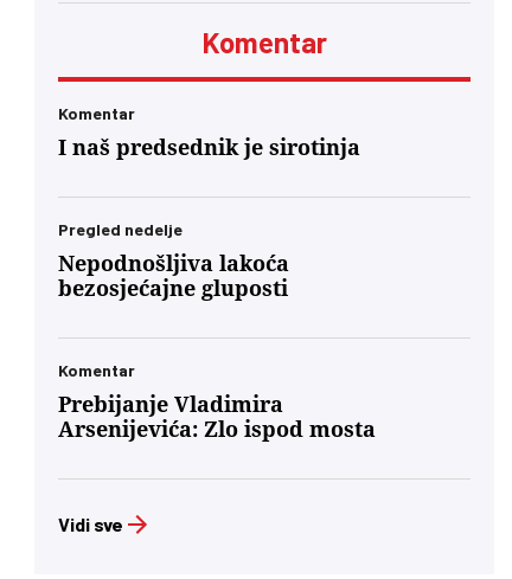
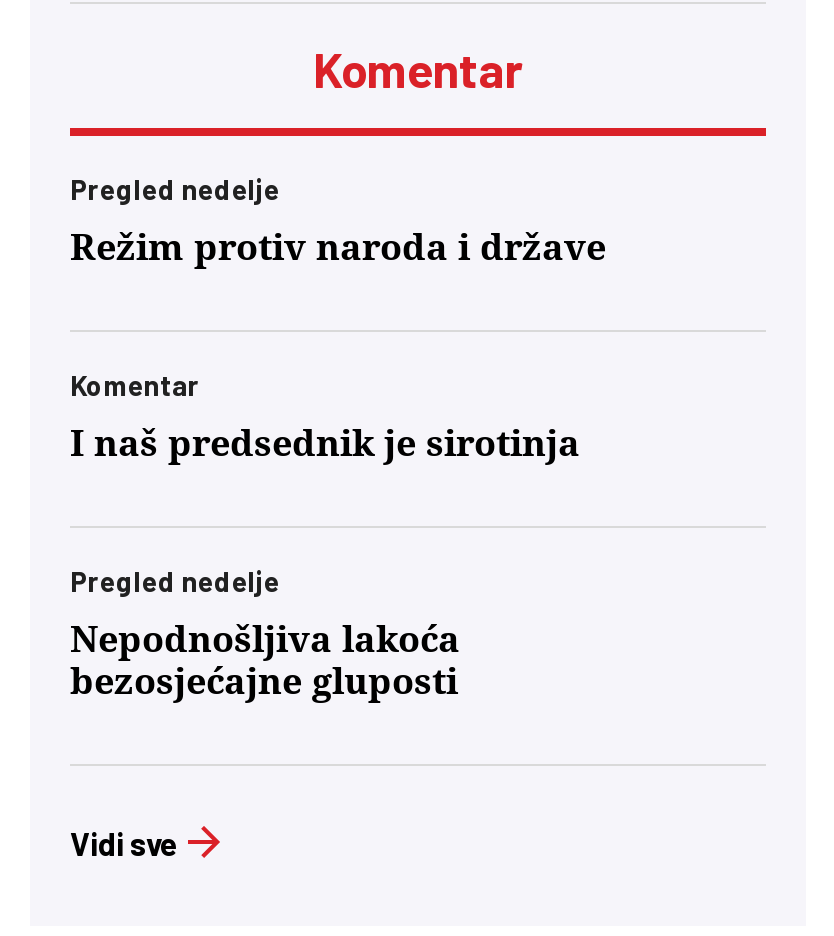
none -> [70,173,606,269] Pregled nedelje | Režim protiv naroda i države
moved [58,103,360,300] -> [70,369,580,703]: Komentar | I naš predsednik je sirotinja | Pregled nedelje | Nepodnošljiva lakoća | bezosjećajne gluposti
[58,360,376,441] Komentar | Prebijanje Vladimira | Arsenijevića: Zlo ispod mosta -> none

